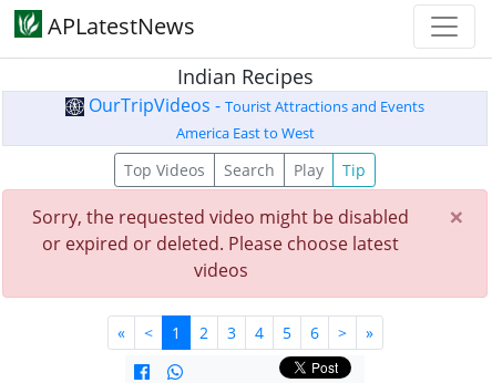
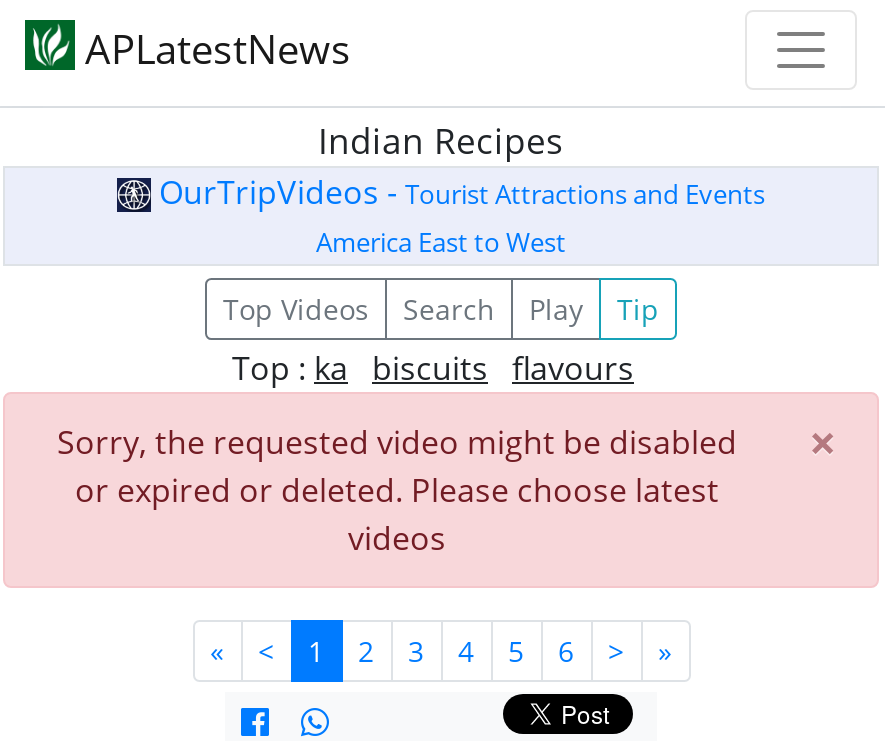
none -> [232,346,634,390] Top : ka biscuits flavours

